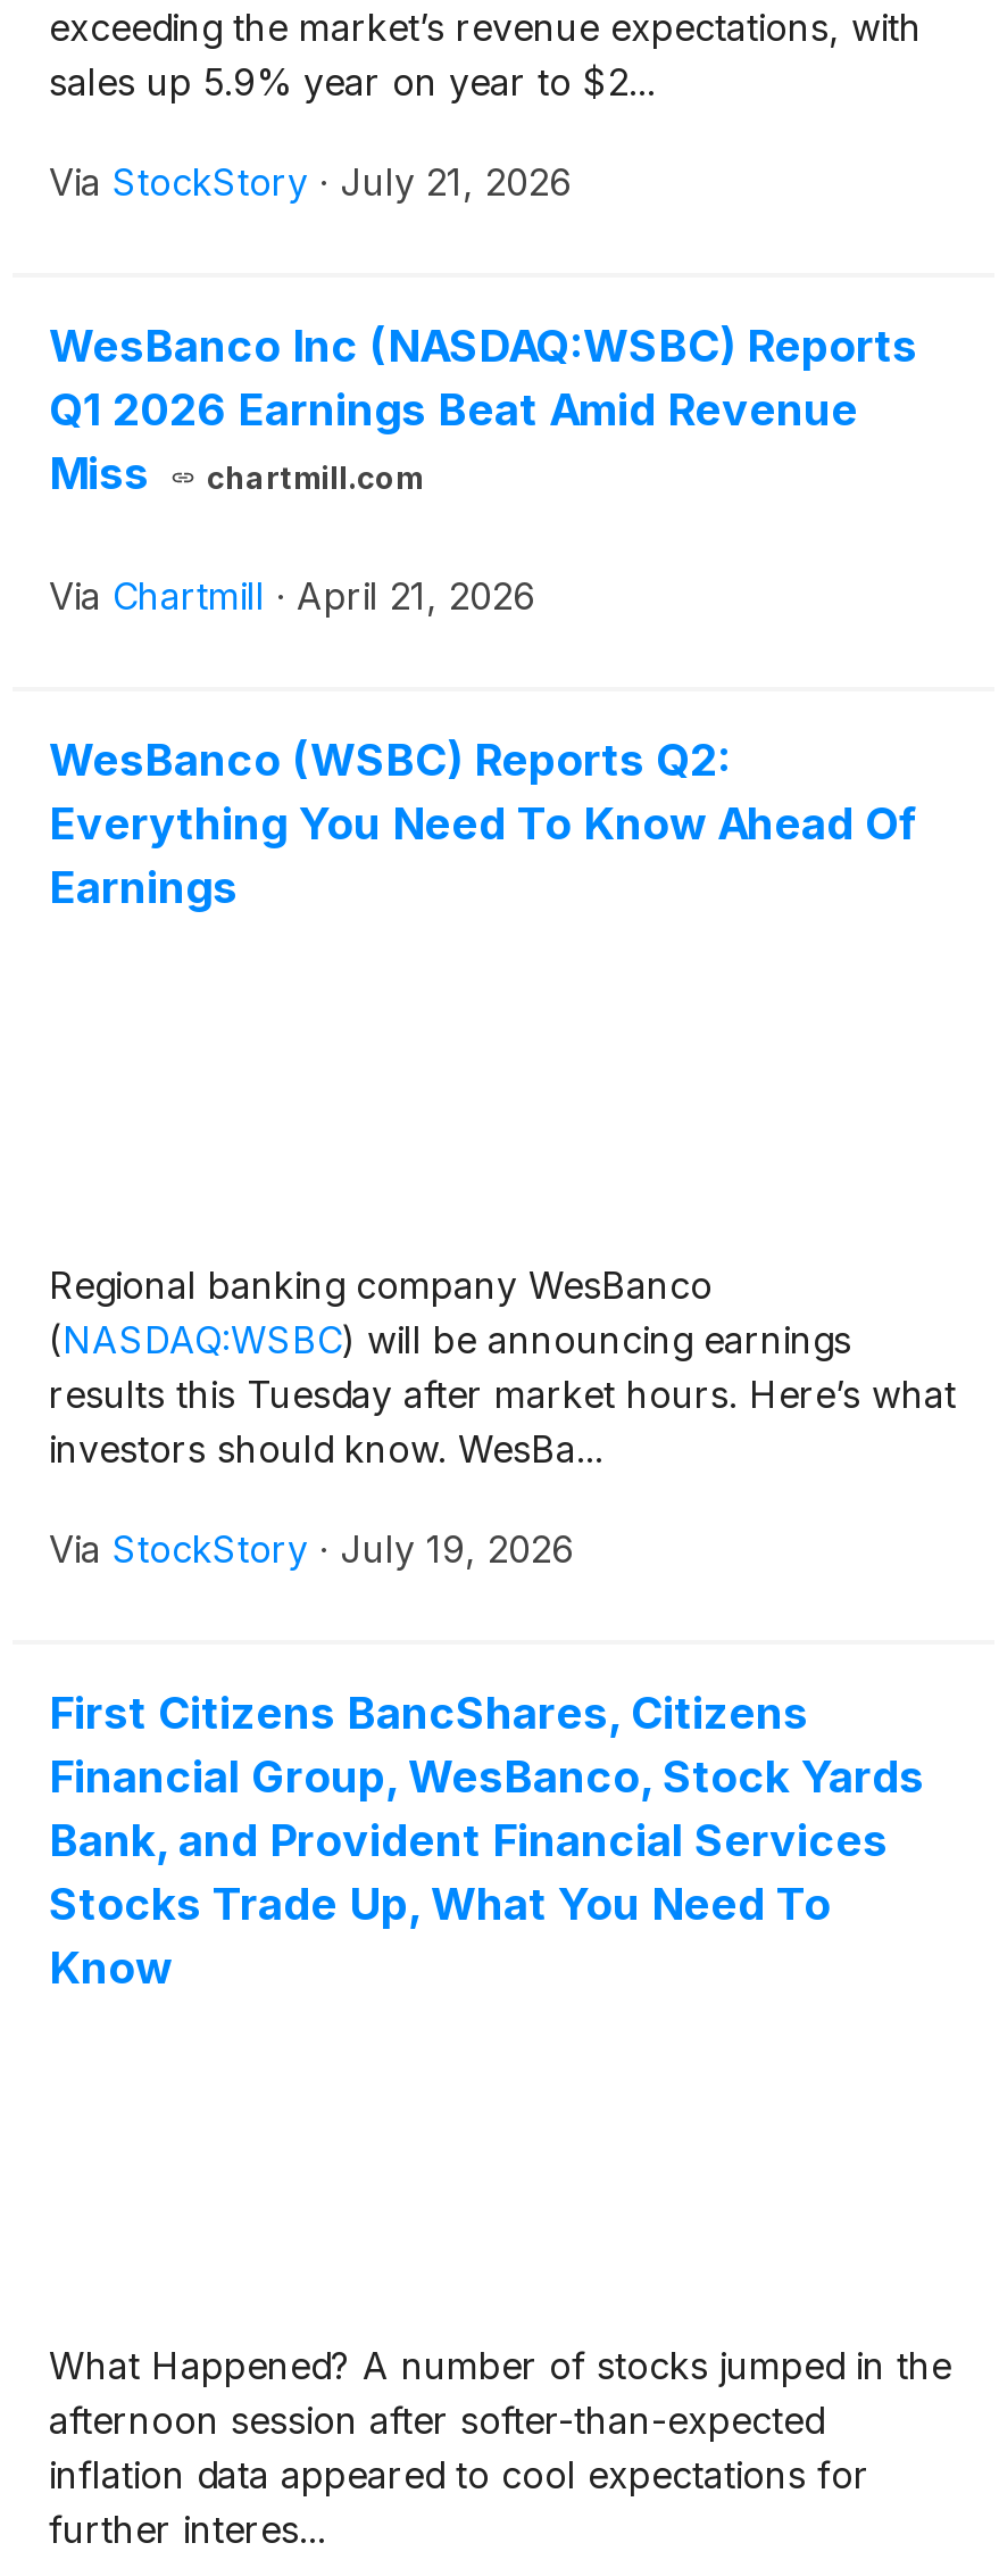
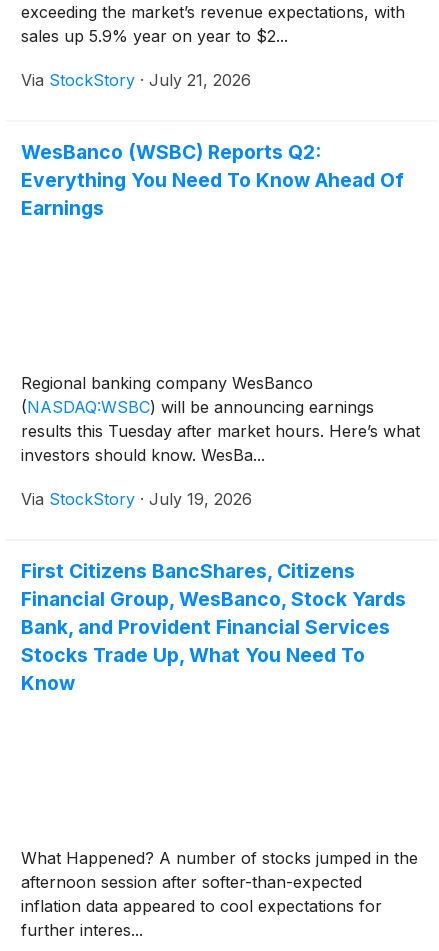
[49,319,917,620] WesBanco Inc (NASDAQ:WSBC) Reports | Q1 2026 Earnings Beat Amid Revenue | Miss | chartmill.com | Via Chartmill · April 21, 2026 -> none

